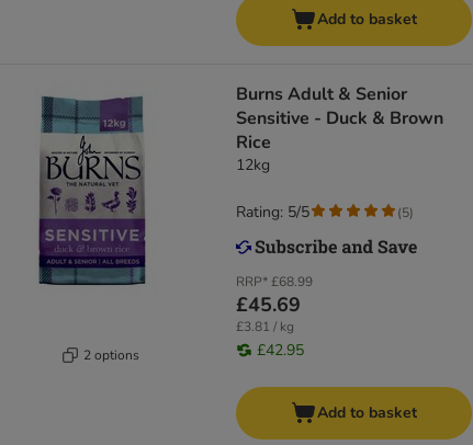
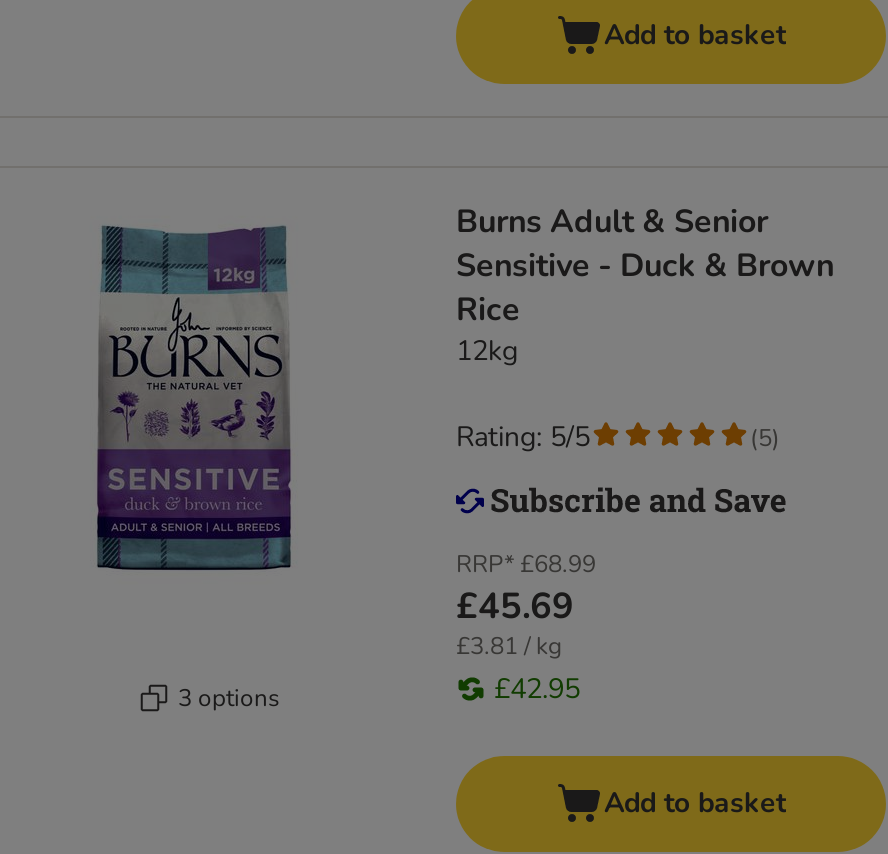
[83,346,139,363] 2 options -> [178,681,280,713] 3 options

